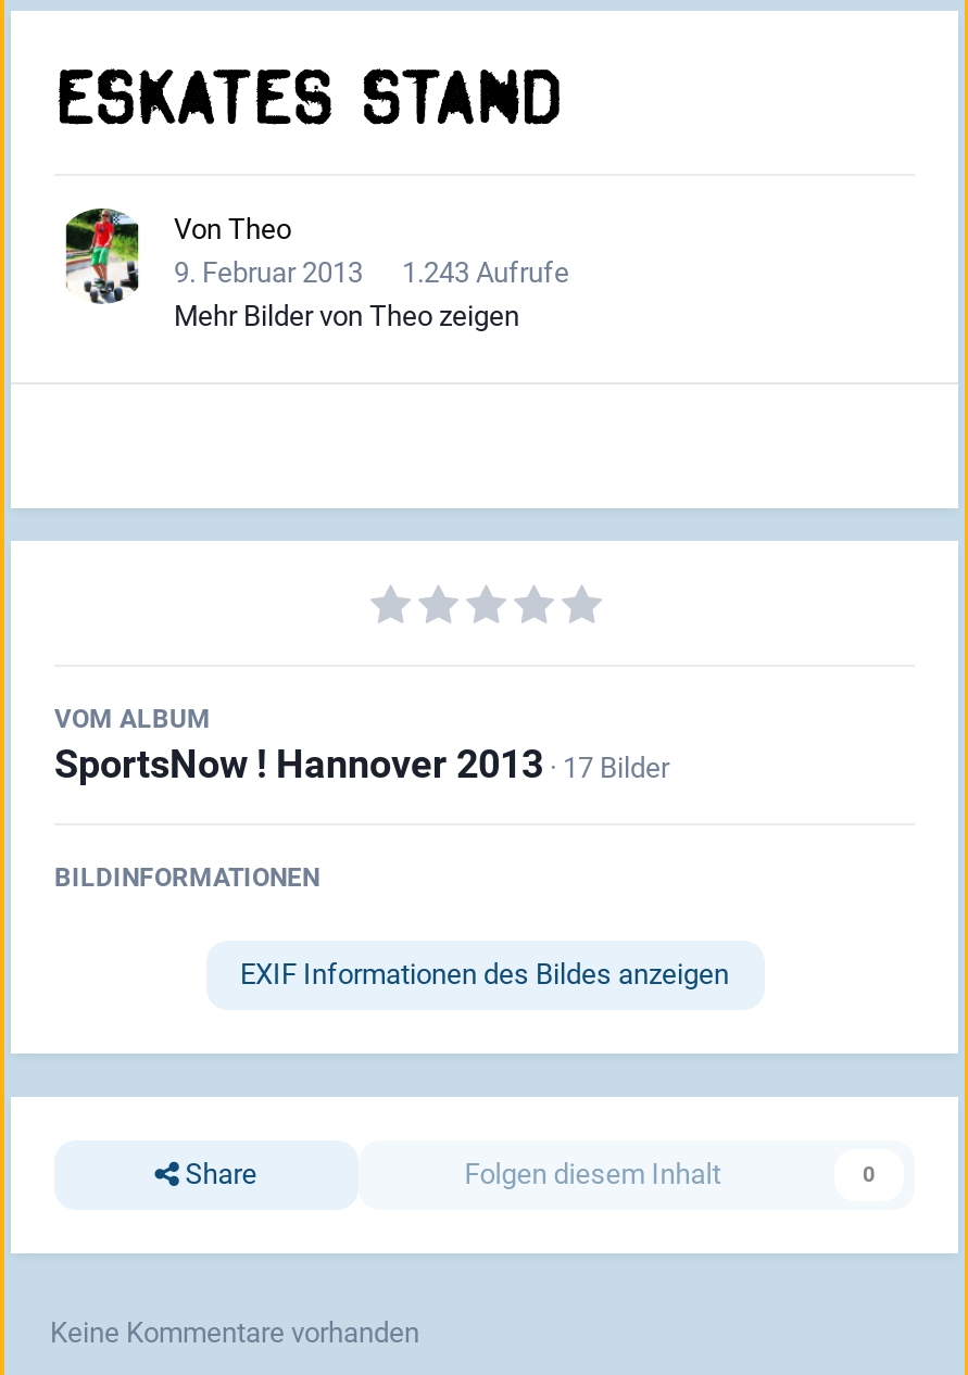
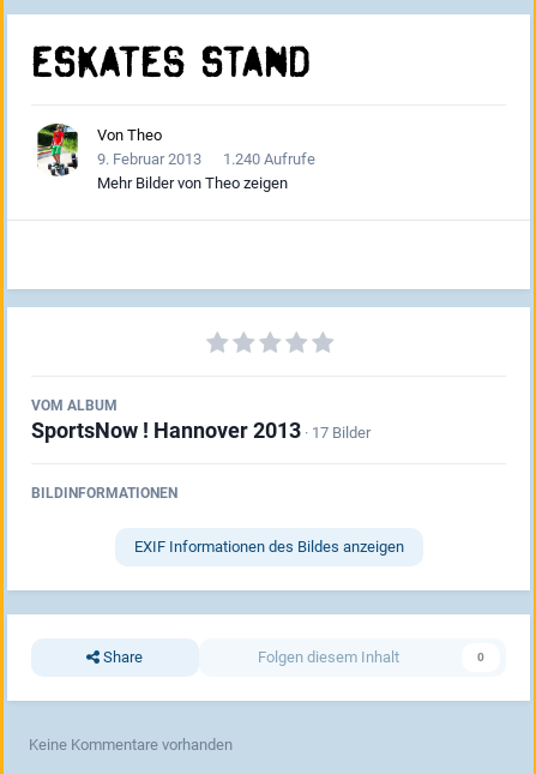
[174,257,569,290] 9. Februar 2013 1.243 Aufrufe -> [97,150,315,168] 9. Februar 2013 1.240 Aufrufe

